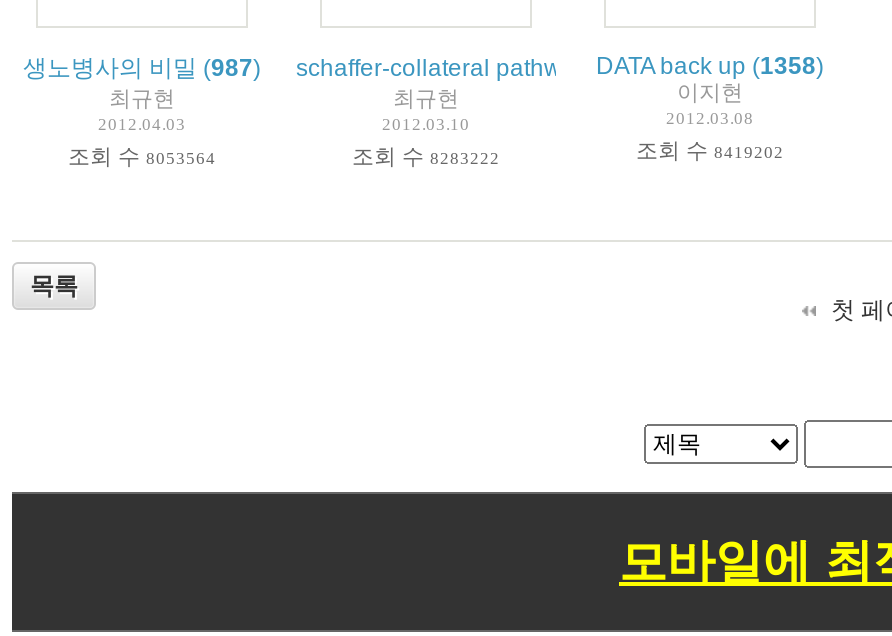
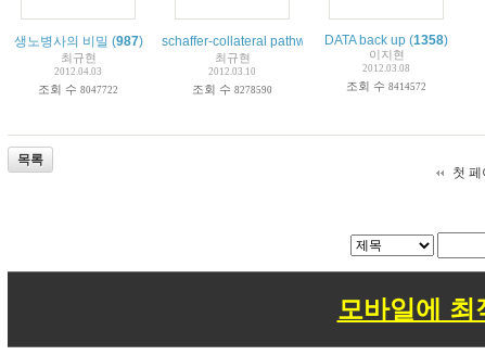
[68,143,216,167] 조회 수 8053564 -> [38,82,118,95] 조회 수 8047722
[352,143,500,167] 조회 수 8283222 -> [192,82,272,95] 조회 수 8278590
[636,137,784,161] 조회 수 8419202 -> [346,79,426,92] 조회 수 8414572

